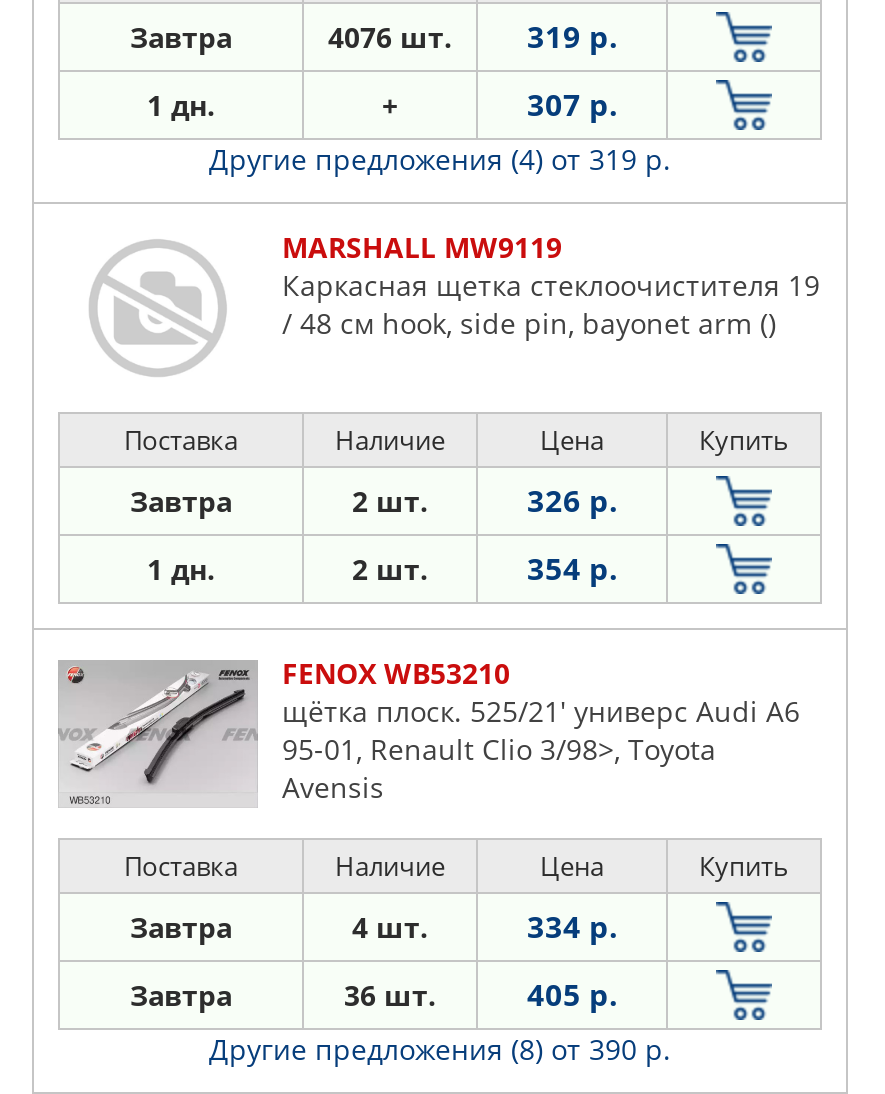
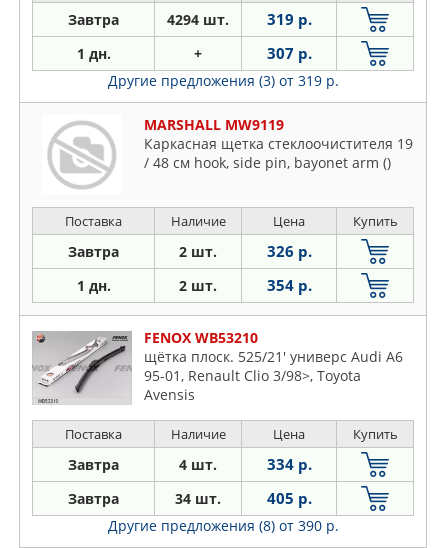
[328,16,617,56] 4076 шт. 319 р. -> [167,9,311,29] 4294 шт. 319 р.
[209,140,671,178] Другие предложения (4) от 319 р. -> [107,71,338,90] Другие предложения (3) от 319 р.
[344,976,436,1014] 36 шт. -> [175,489,221,508] 34 шт.

